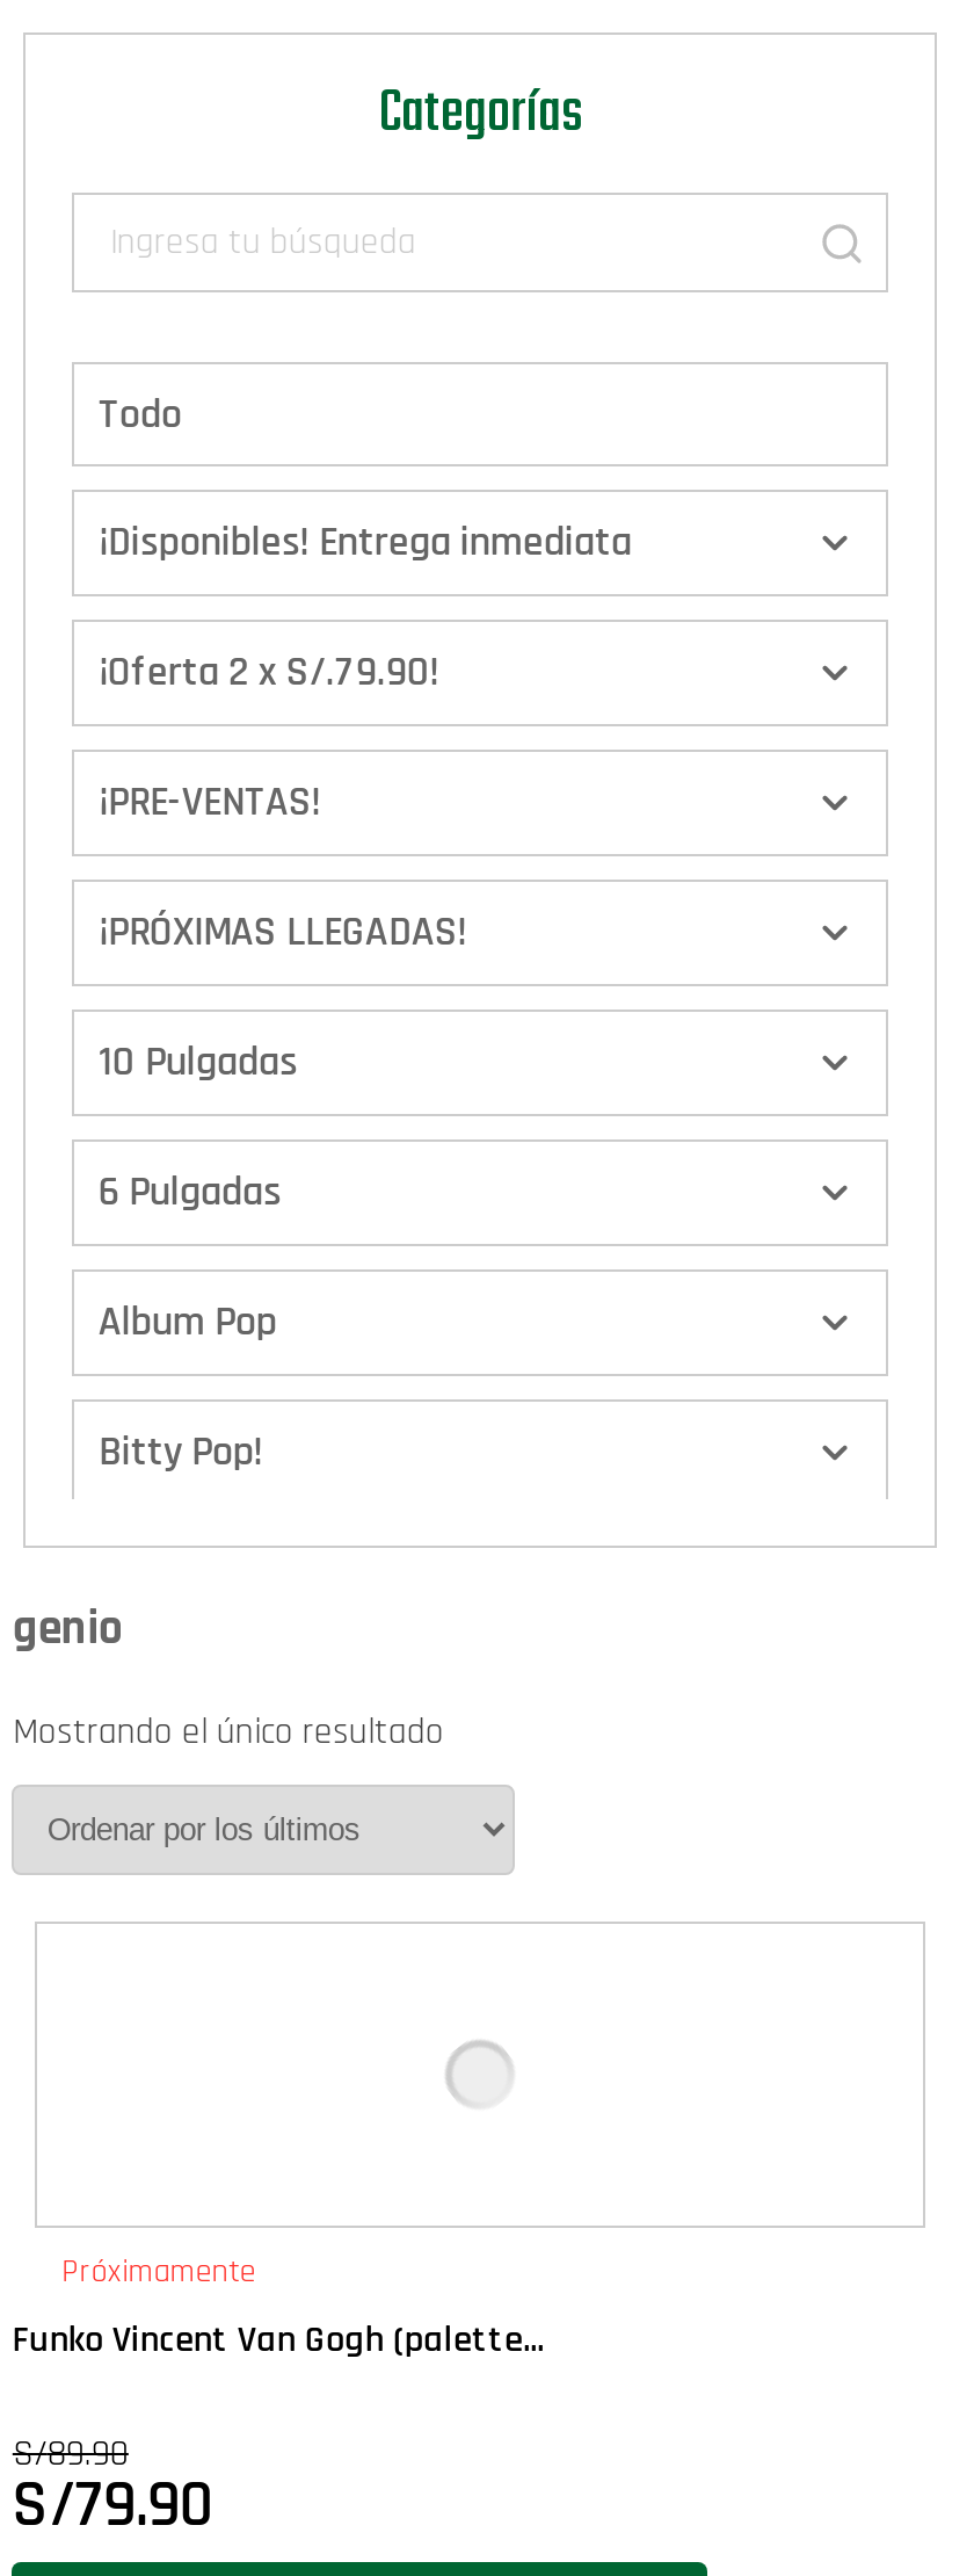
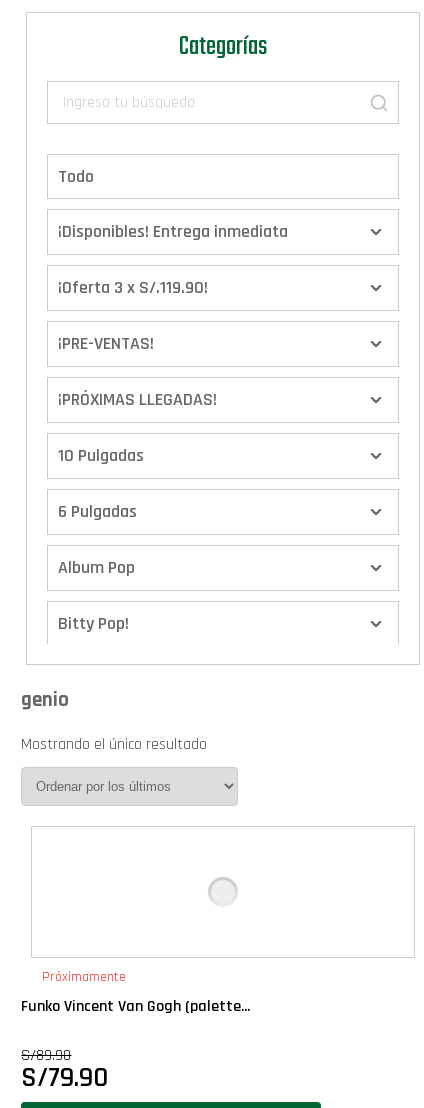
[98,646,439,700] ¡Oferta 2 x S/.79.90! -> [58,276,208,299] ¡Oferta 3 x S/.119.90!

